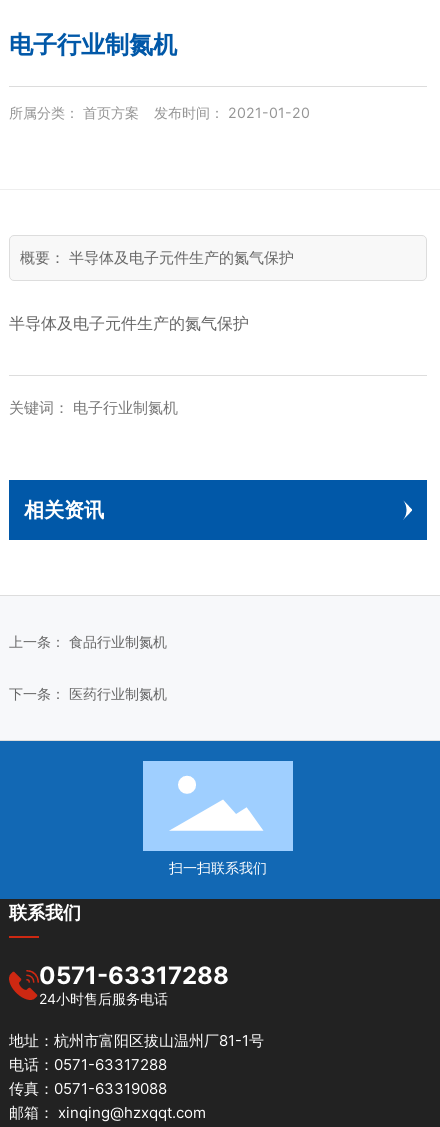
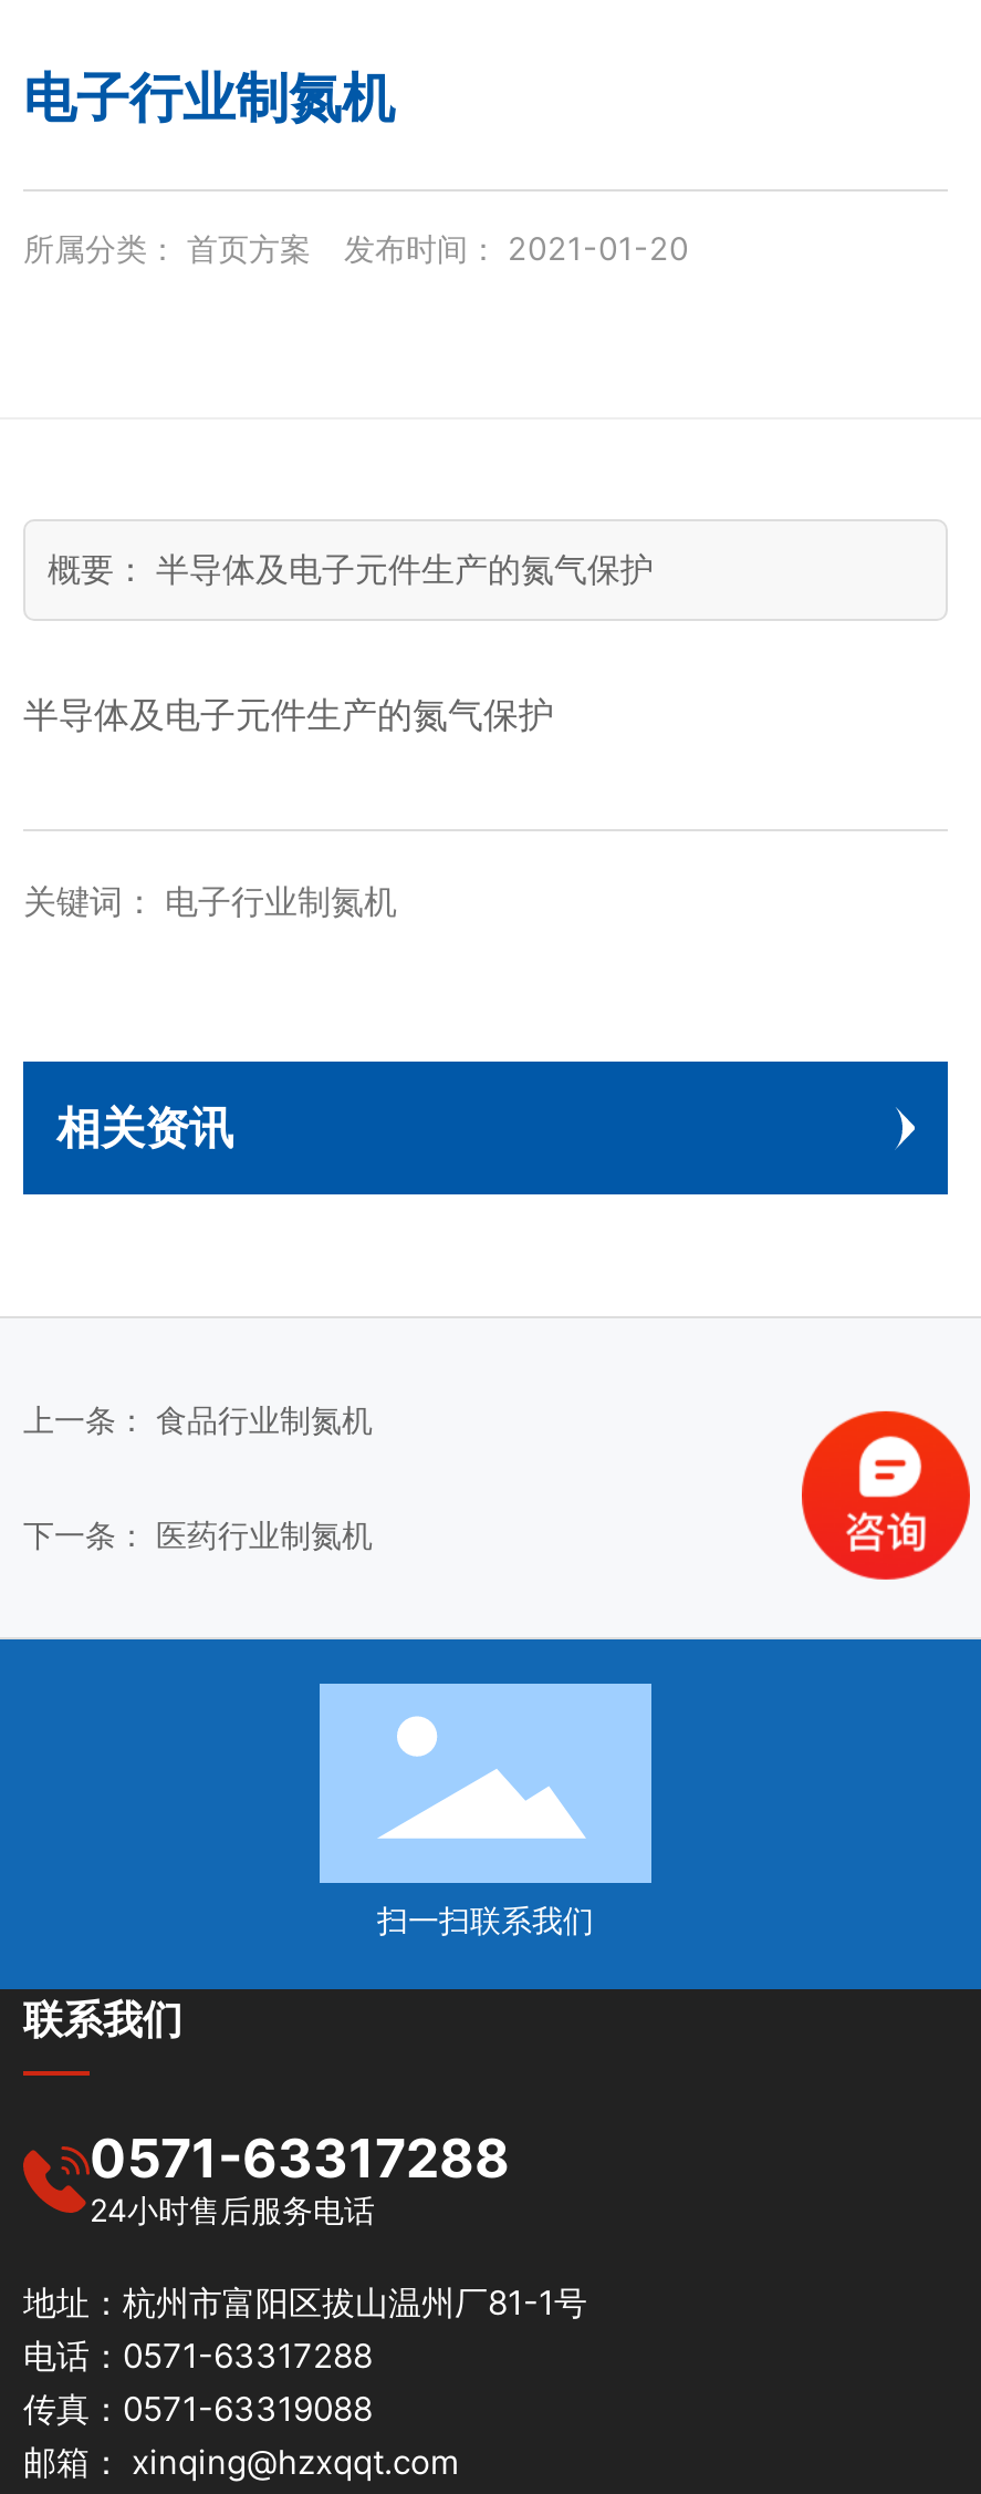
none -> [800,1409,972,1582] [image]

